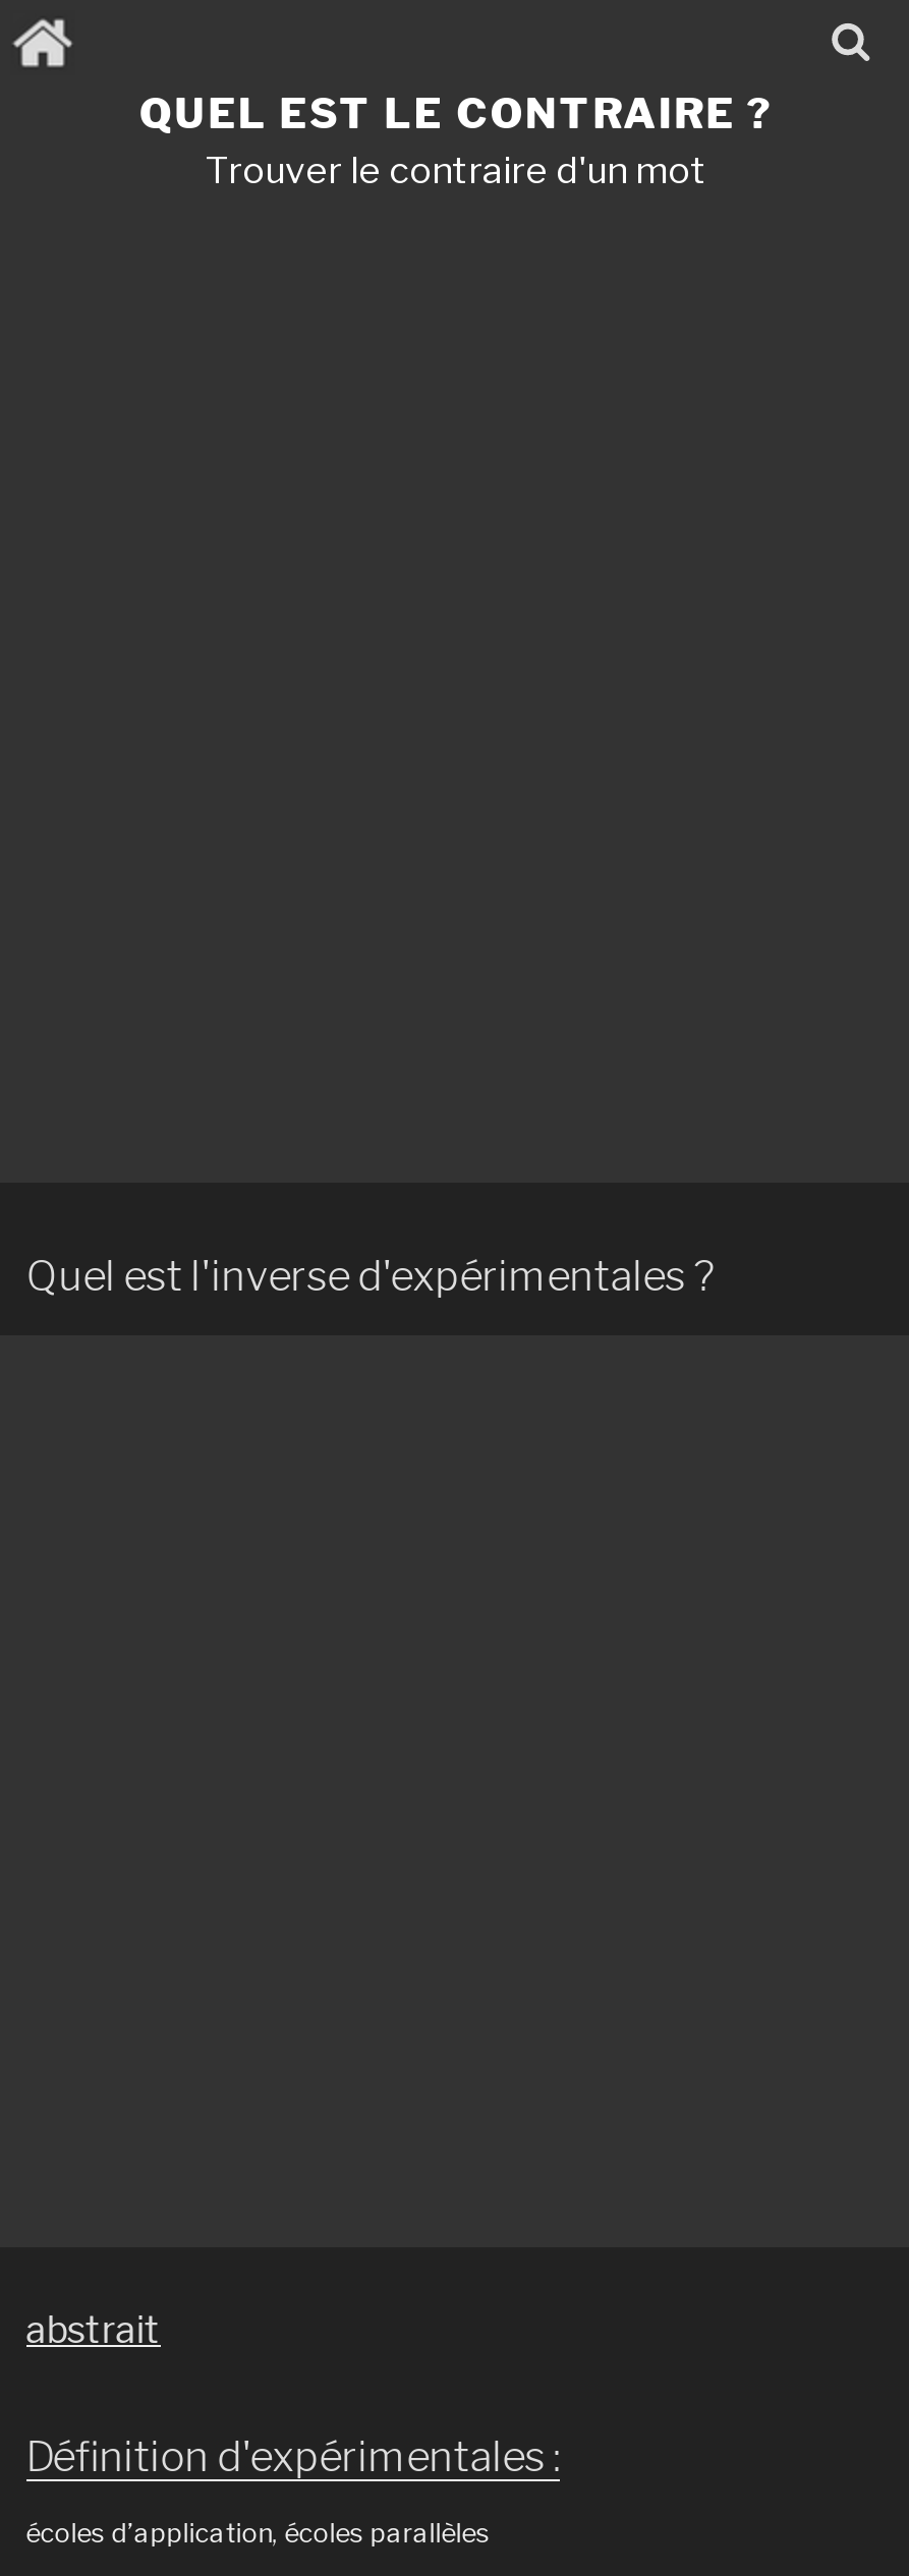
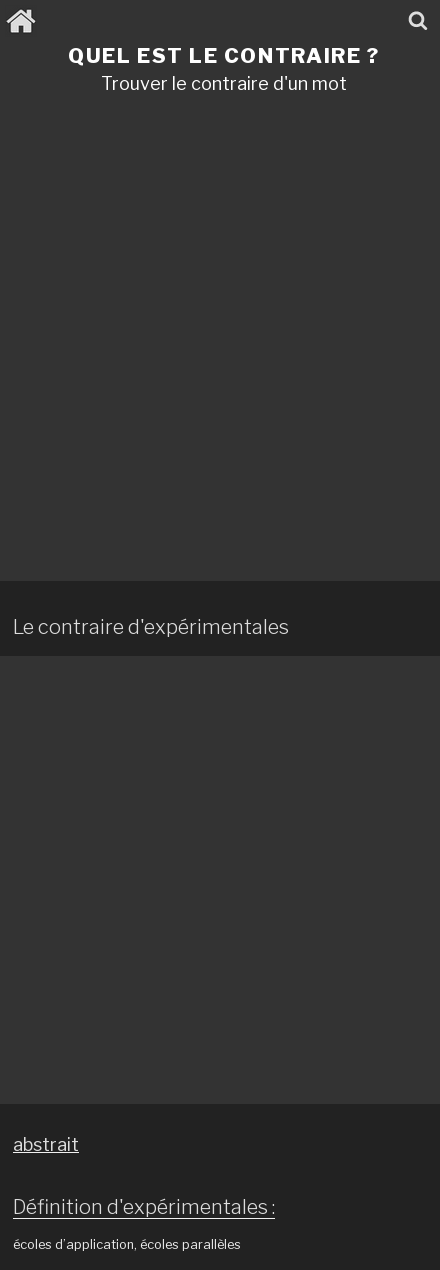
[26,1251,714,1300] Quel est l'inverse d'expérimentales ? -> [13,615,289,639] Le contraire d'expérimentales

